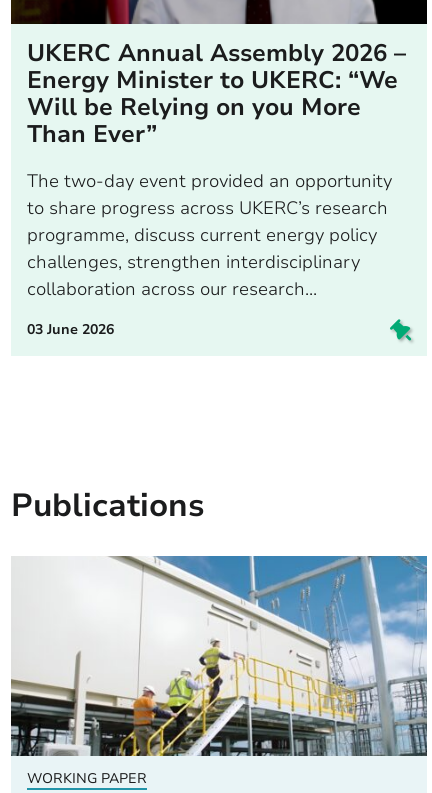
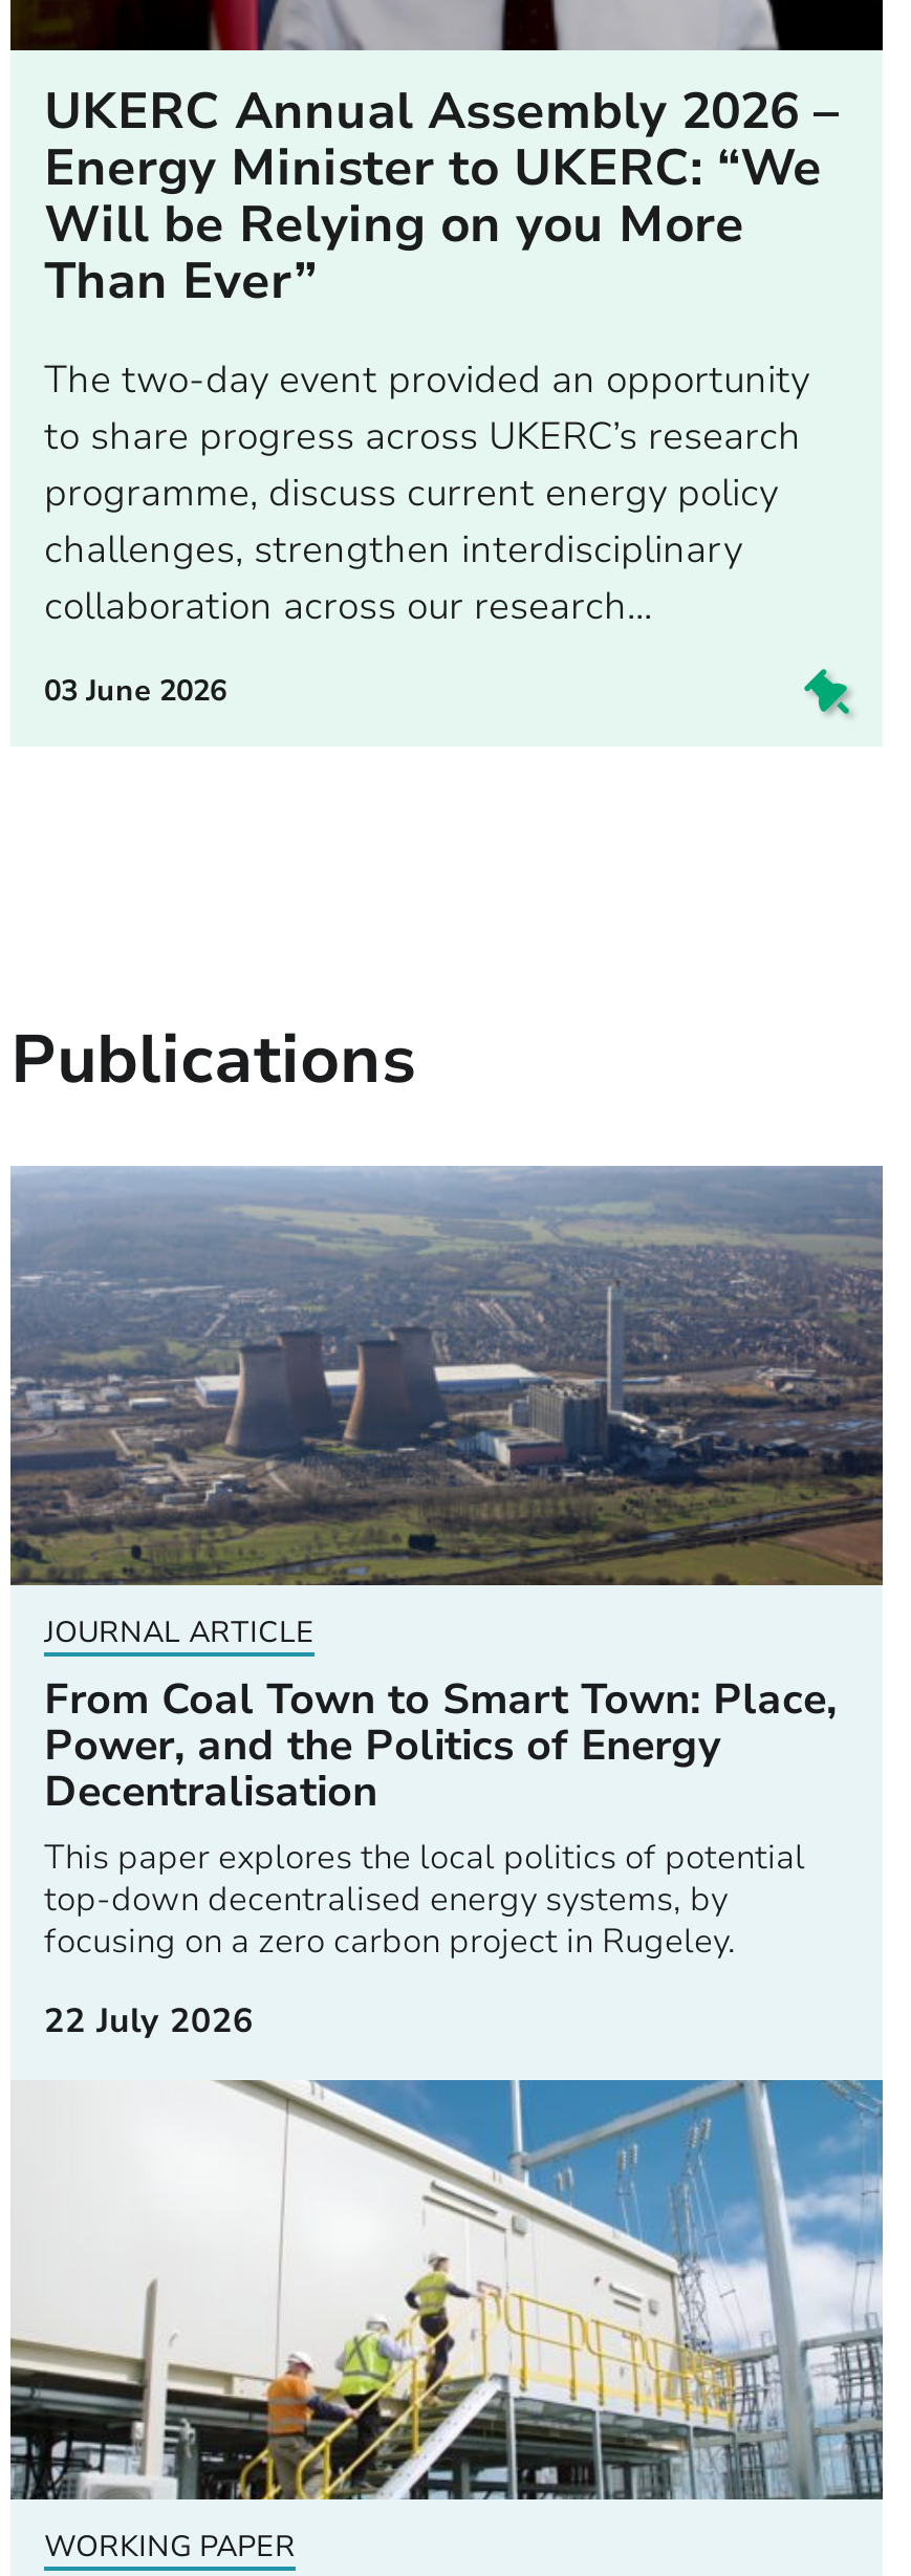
none -> [10,1166,885,2044] [image] | JOURNAL ARTICLE | From Coal Town to Smart Town: Place, | Power, and the Politics of Energy | Decentralisation | This paper explores the local politics of potential | top-down decentralised energy systems, by | focusing on a zero carbon project in Rugeley. | 22 July 2026

